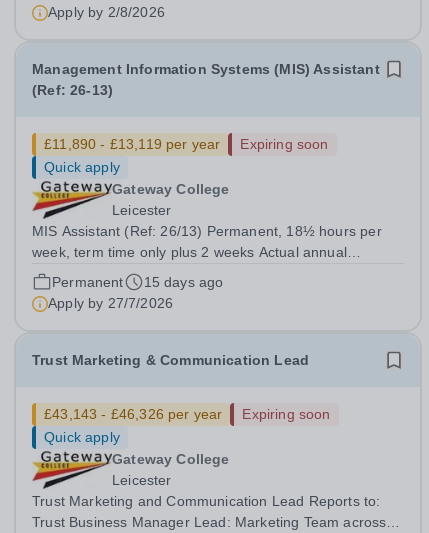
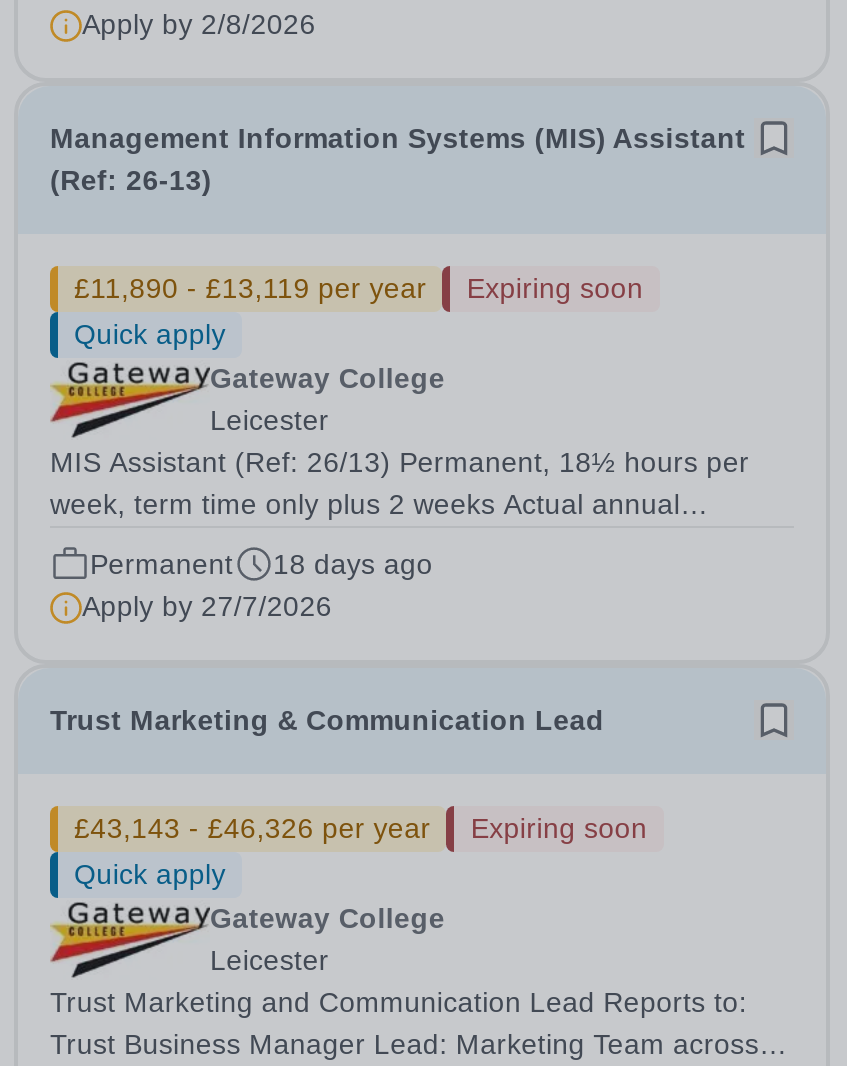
[52,274,223,290] Permanent 15 days ago -> [90,548,433,580] Permanent 18 days ago

